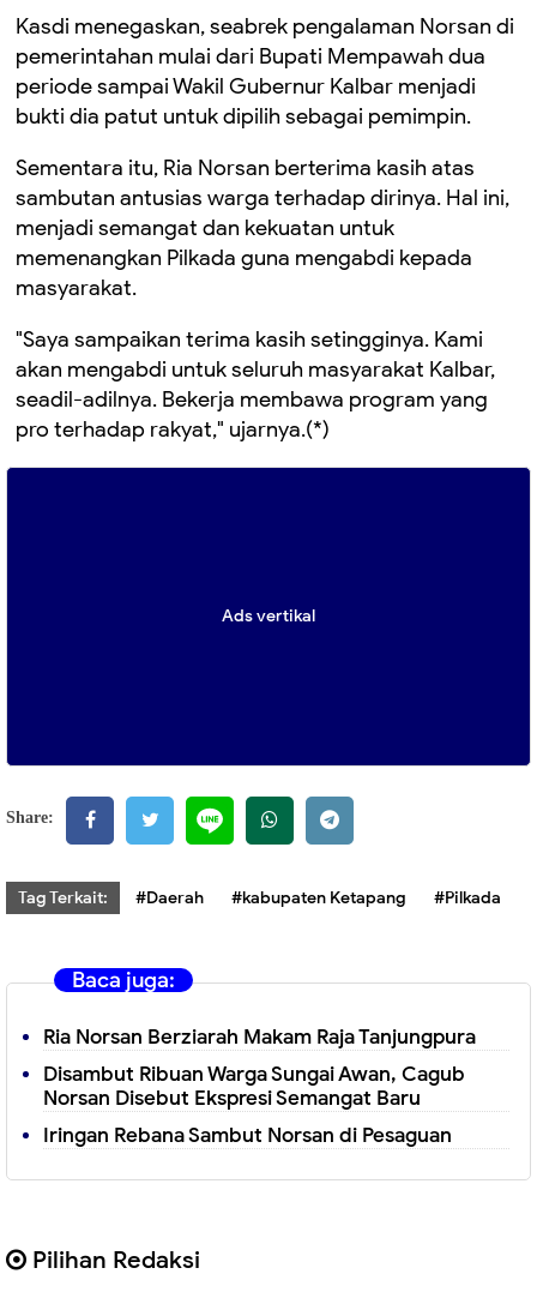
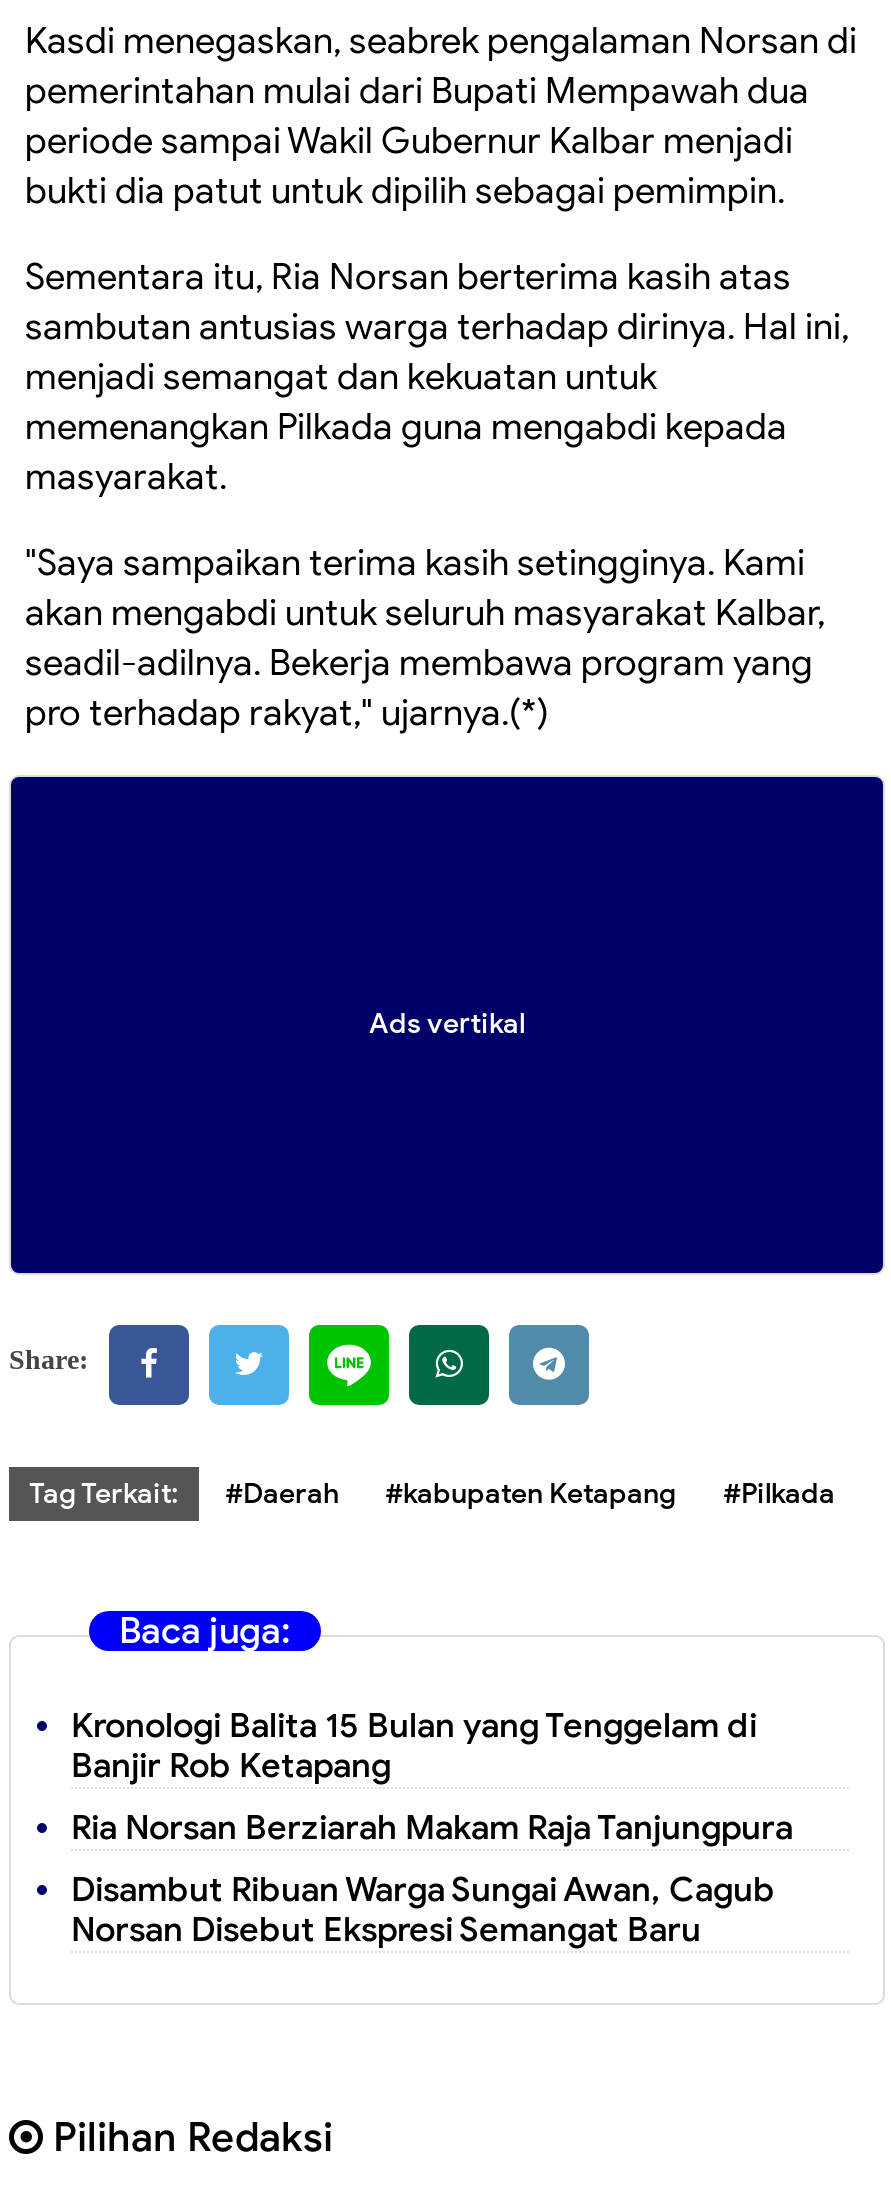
none -> [71,1704,757,1786] Kronologi Balita 15 Bulan yang Tenggelam di | Banjir Rob Ketapang
moved [43,1024,476,1110] -> [71,1806,793,1950]: Ria Norsan Berziarah Makam Raja Tanjungpura | Disambut Ribuan Warga Sungai Awan, Cagub | Norsan Disebut Ekspresi Semangat Baru
[43,1122,452,1148] Iringan Rebana Sambut Norsan di Pesaguan -> none

